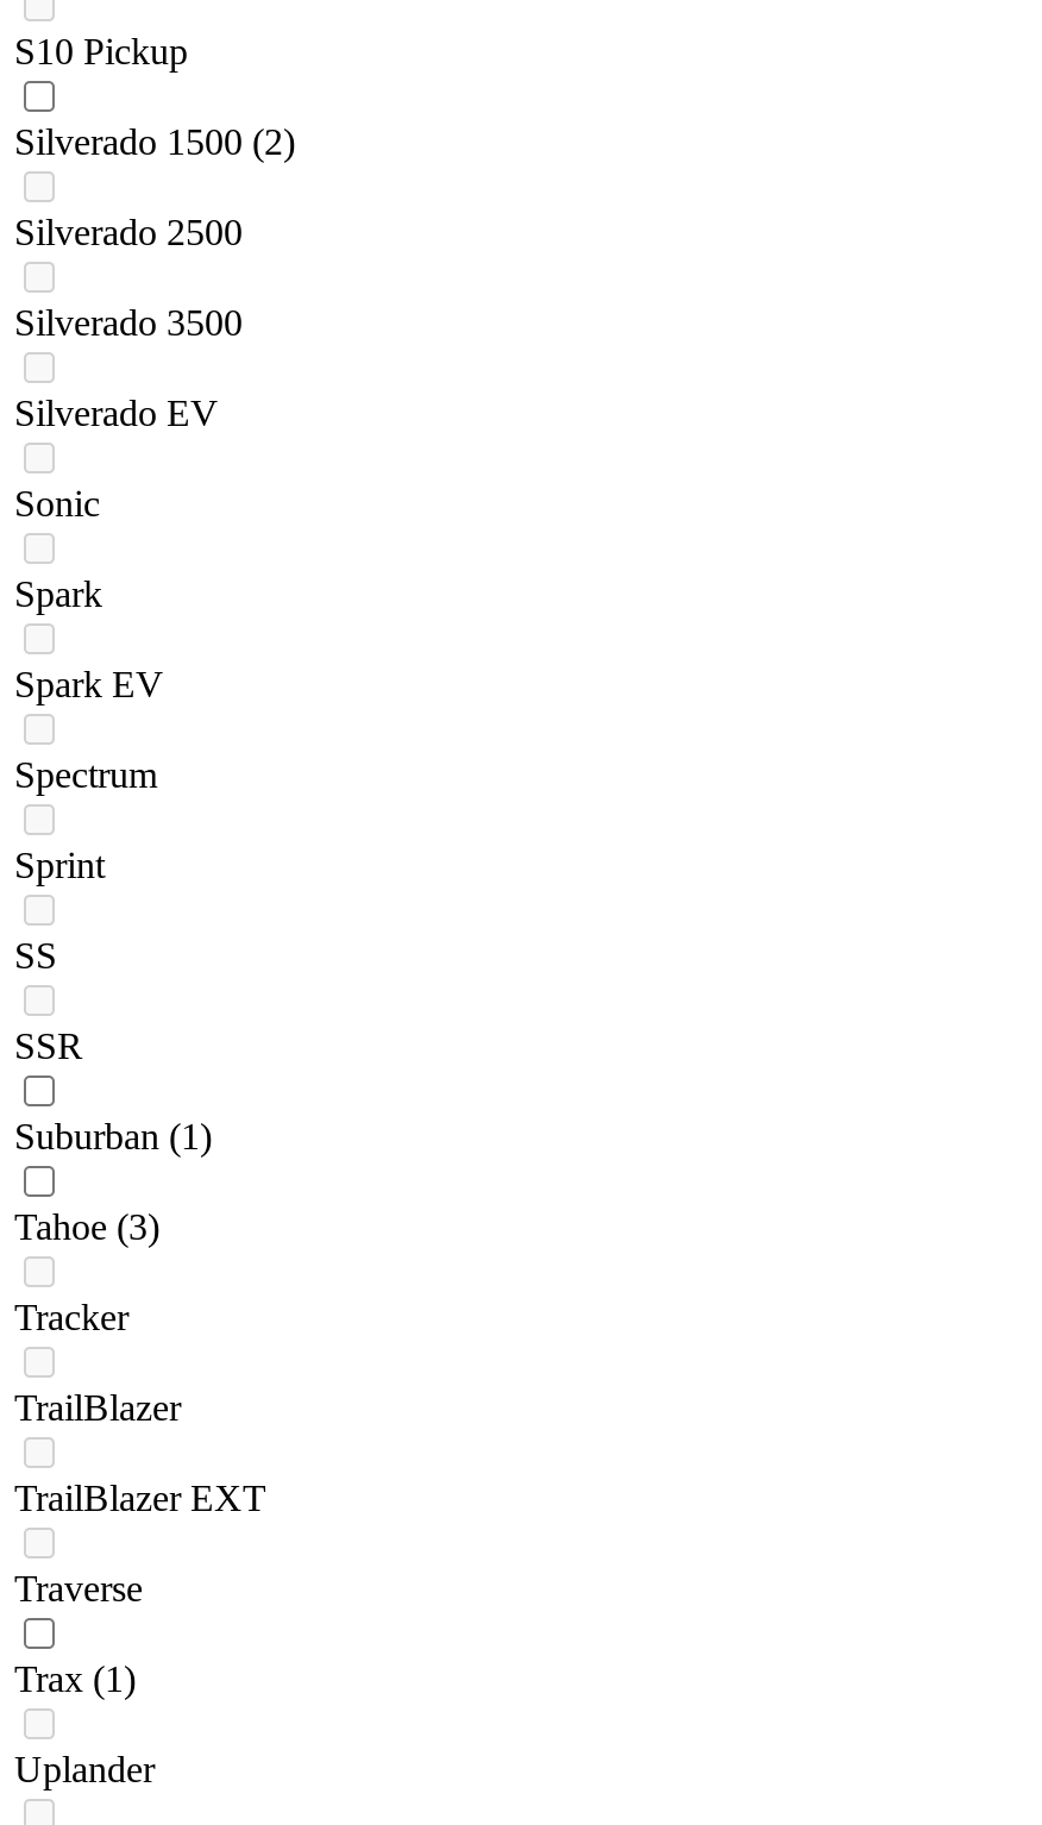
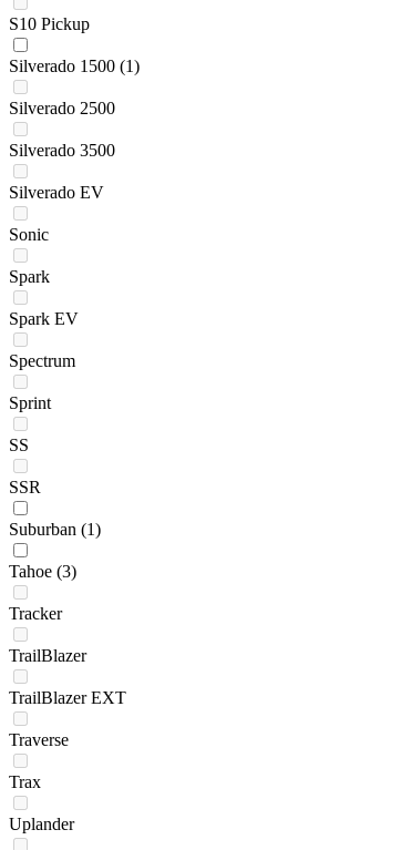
[14,122,295,163] Silverado 1500 (2) -> [9,57,140,76] Silverado 1500 (1)
[14,1659,136,1700] Trax (1) -> [9,773,41,792] Trax

